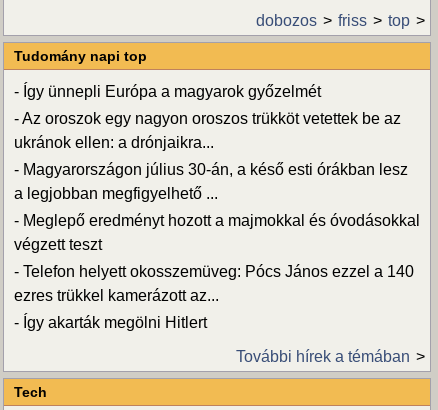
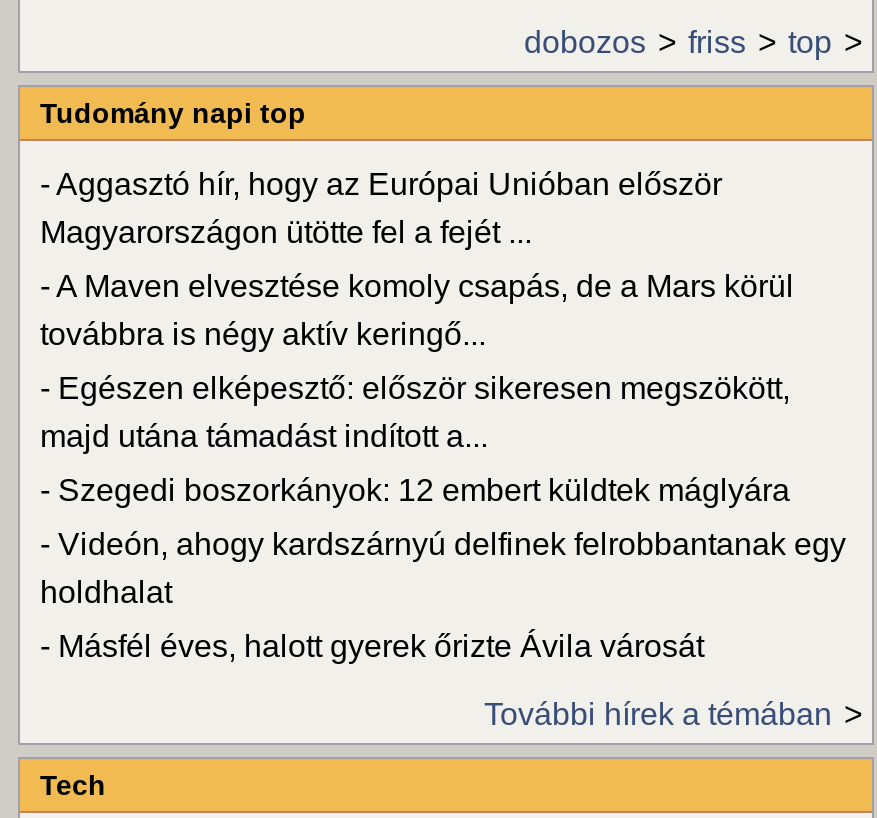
[14,83,321,100] - Így ünnepli Európa a magyarok győzelmét -> [40,167,722,249] - Aggasztó hír, hogy az Európai Unióban először | Magyarországon ütötte fel a fejét ...
[14,110,401,151] - Az oroszok egy nagyon oroszos trükköt vetettek be az | ukránok ellen: a drónjaikra... -> [40,269,794,351] - A Maven elvesztése komoly csapás, de a Mars körül | továbbra is négy aktív keringő...
[14,161,408,202] - Magyarországon július 30-án, a késő esti órákban lesz | a legjobban megfigyelhető ... -> [40,371,790,453] - Egészen elképesztő: először sikeresen megszökött, | majd utána támadást indított a...
[14,212,420,253] - Meglepő eredményt hozott a majmokkal és óvodásokkal | végzett teszt -> [40,473,790,507] - Szegedi boszorkányok: 12 embert küldtek máglyára
[14,263,414,304] - Telefon helyett okosszemüveg: Pócs János ezzel a 140 | ezres trükkel kamerázott az... -> [40,527,846,609] - Videón, ahogy kardszárnyú delfinek felrobbantanak egy | holdhalat
[14,314,207,331] - Így akarták megölni Hitlert -> [40,629,704,663] - Másfél éves, halott gyerek őrizte Ávila városát

